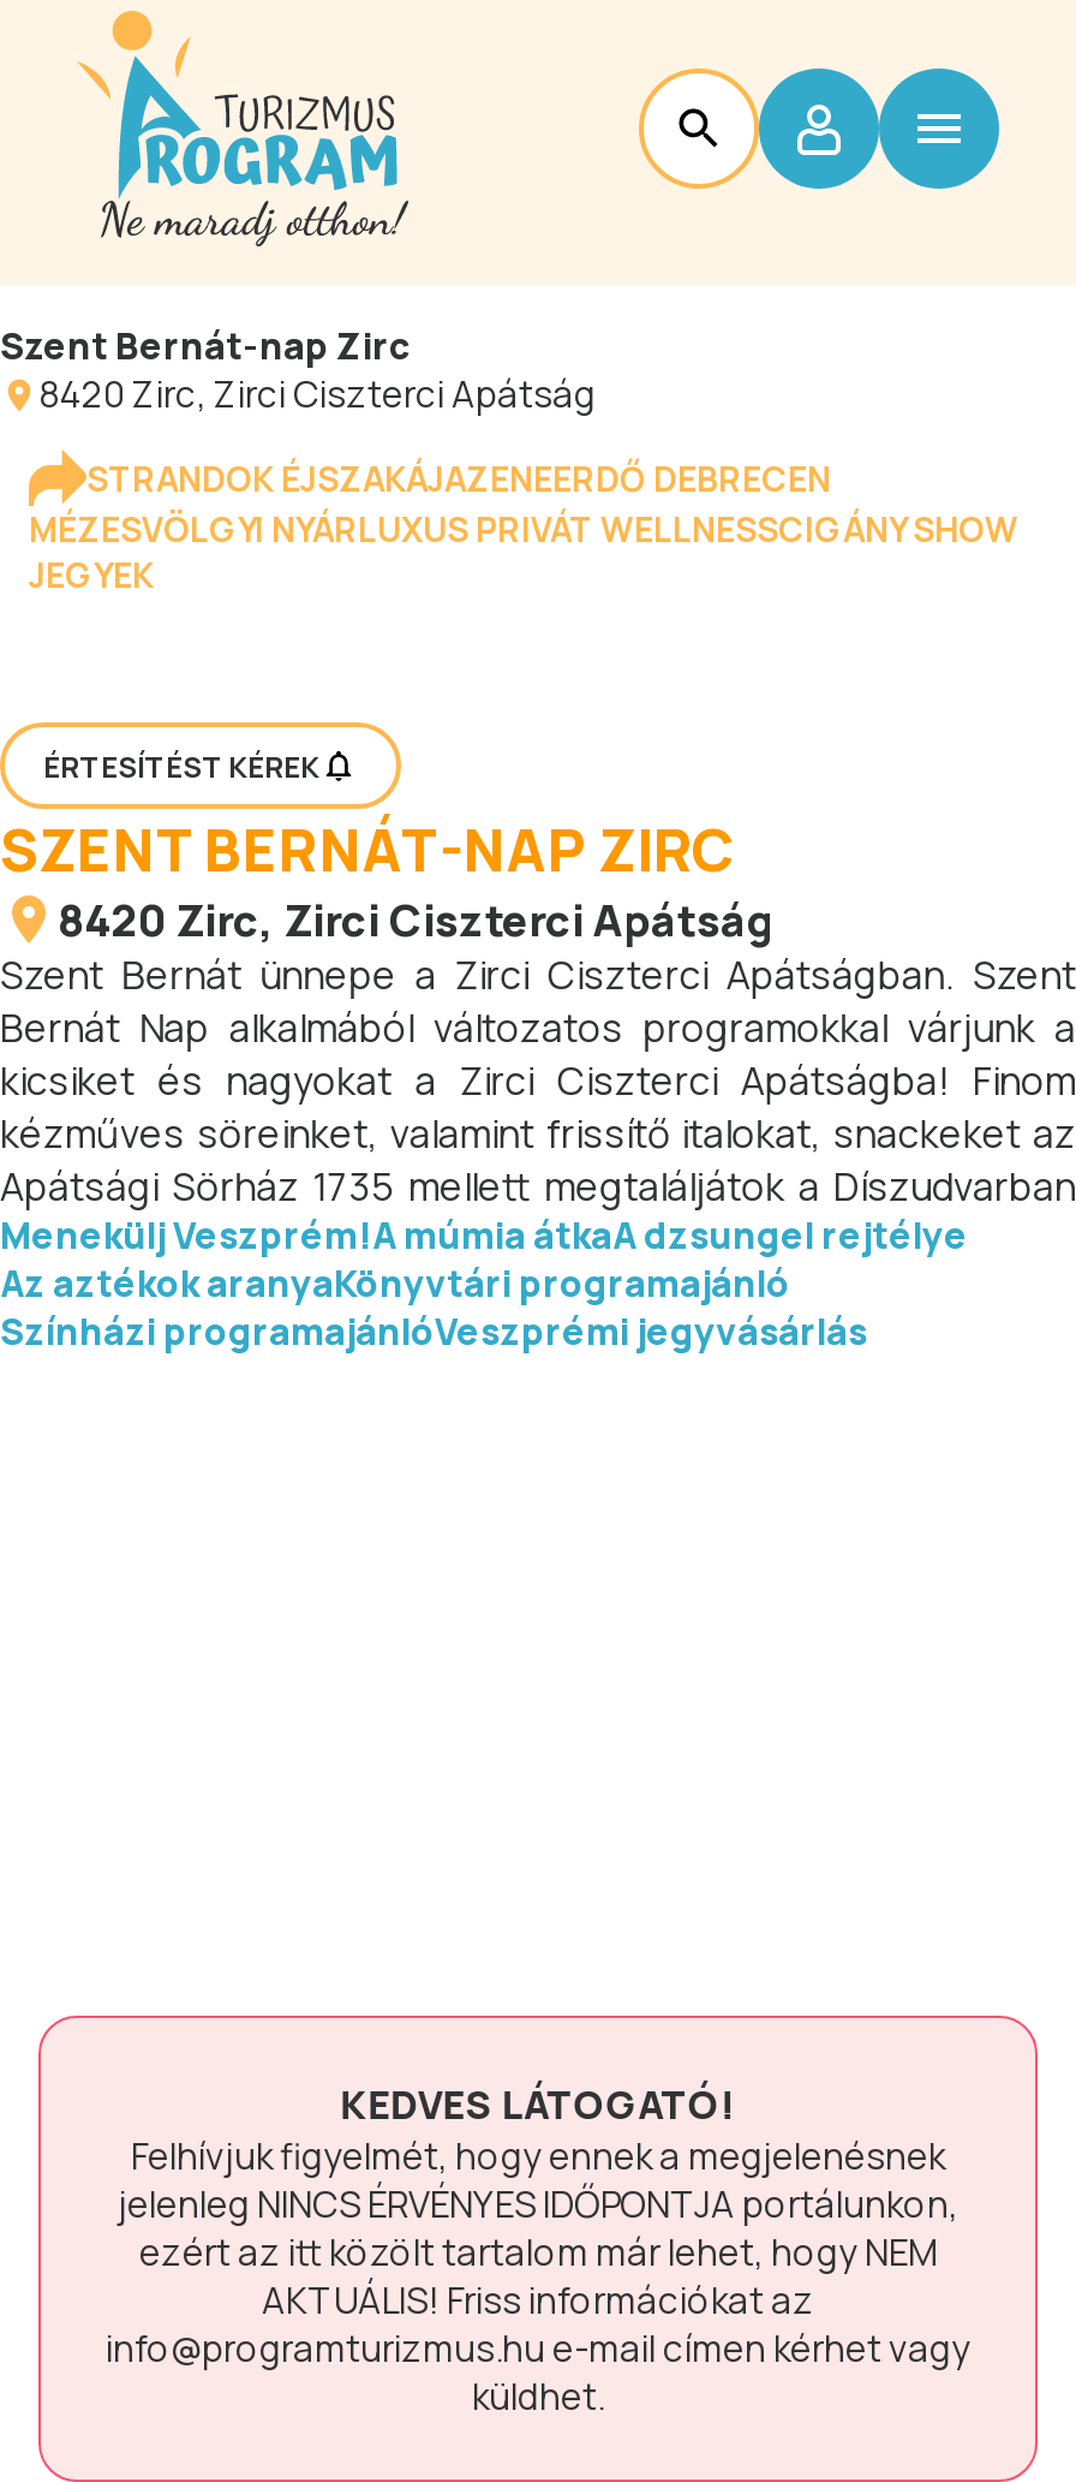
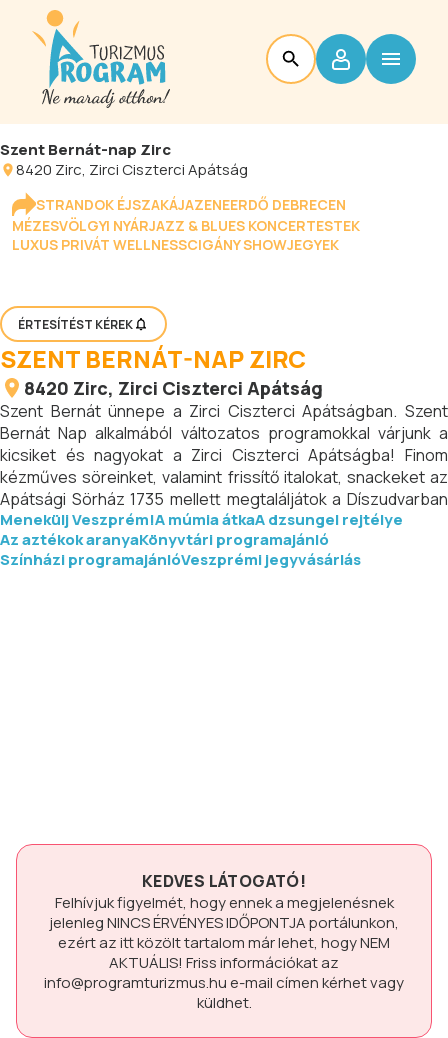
[29,506,1018,597] MÉZESVÖLGYI NYÁRLUXUS PRIVÁT WELLNESSCIGÁNY SHOW | JEGYEK -> [12,216,360,254] MÉZESVÖLGYI NYÁRJAZZ & BLUES KONCERTESTEK | LUXUS PRIVÁT WELLNESSCIGÁNY SHOWJEGYEK

